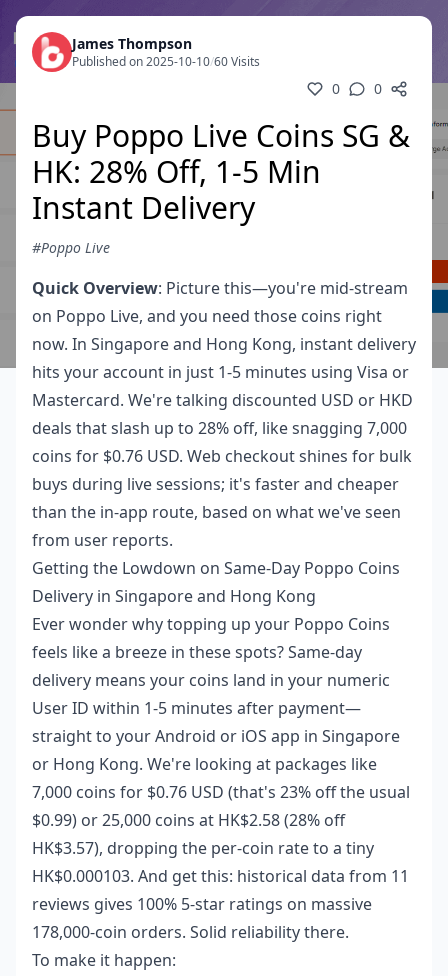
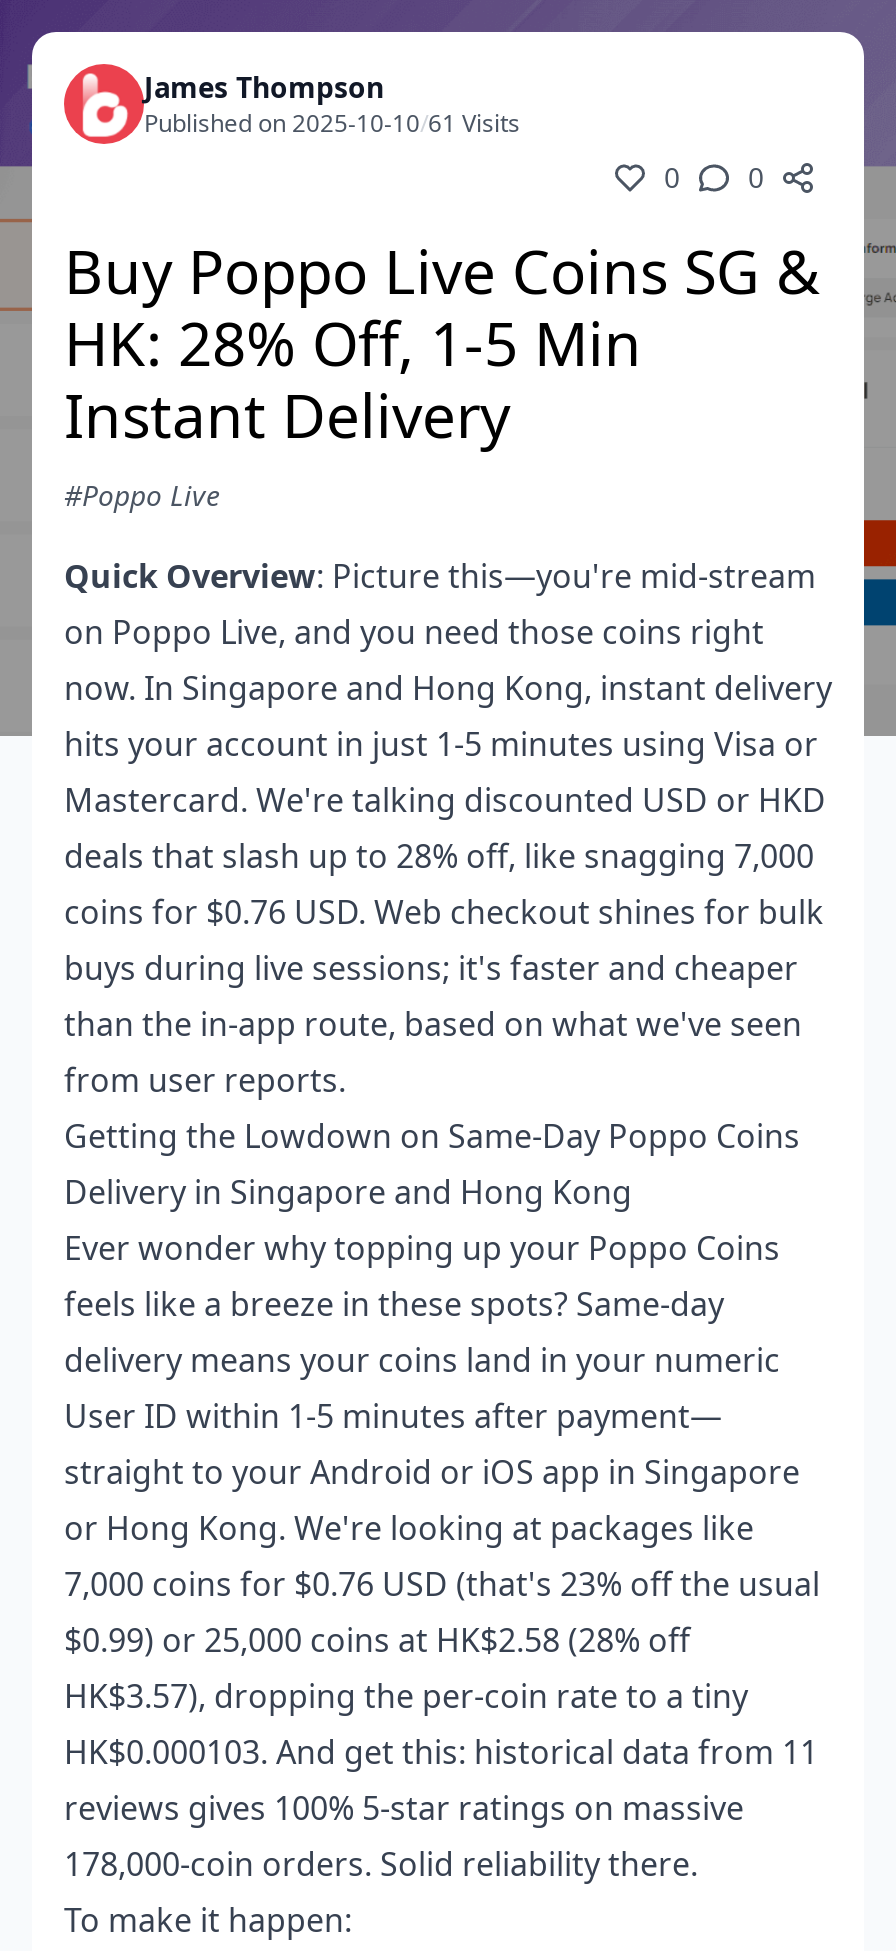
[72,53,260,70] Published on 2025-10-10 / 60 Visits -> [144,106,520,140] Published on 2025-10-10 / 61 Visits

